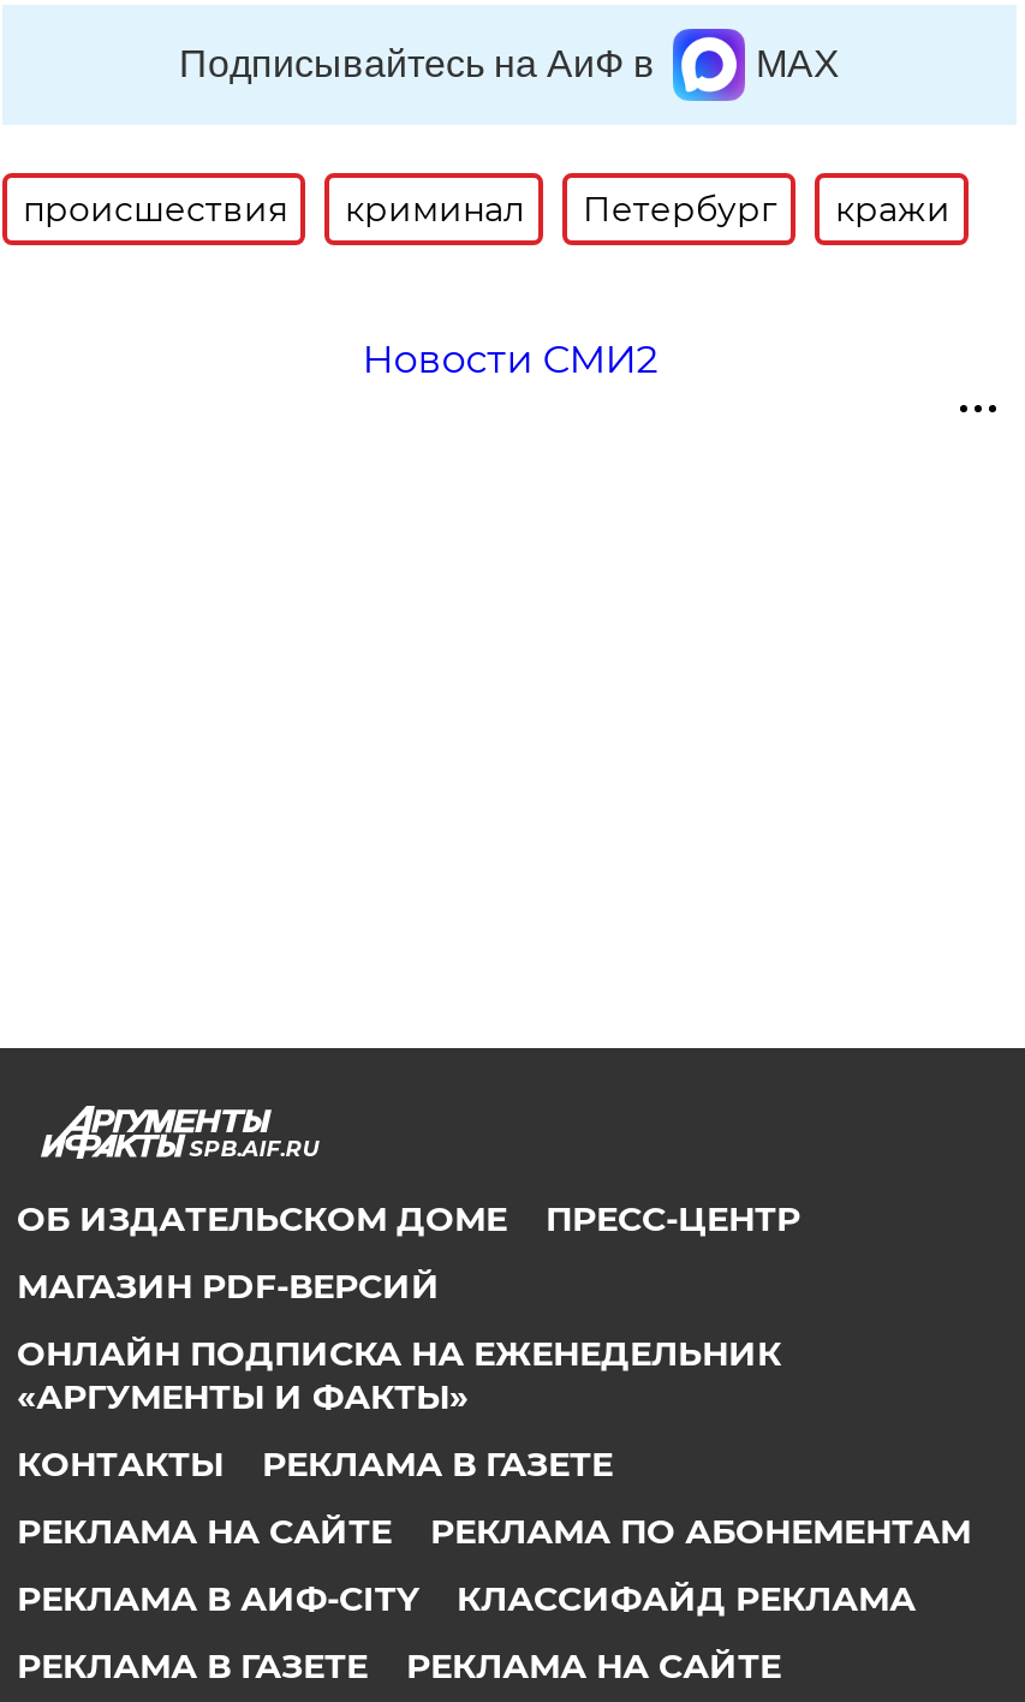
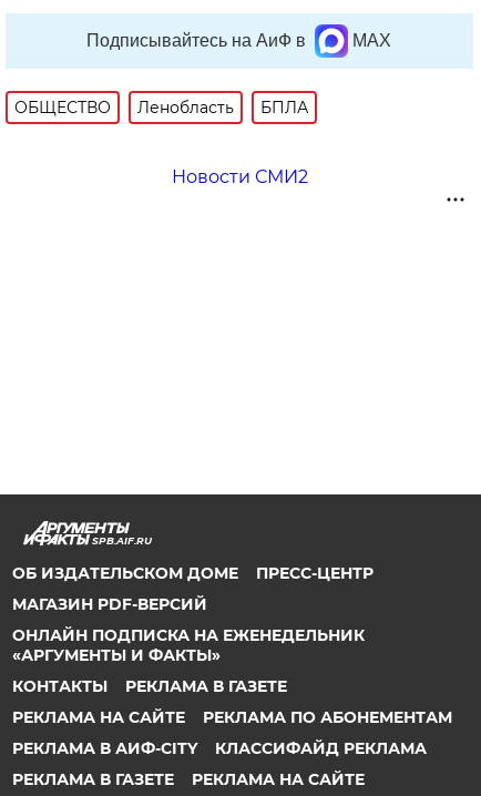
[23,188,950,231] происшествия | криминал | Петербург | кражи -> [15,98,309,118] ОБЩЕСТВО | Ленобласть | БПЛА

